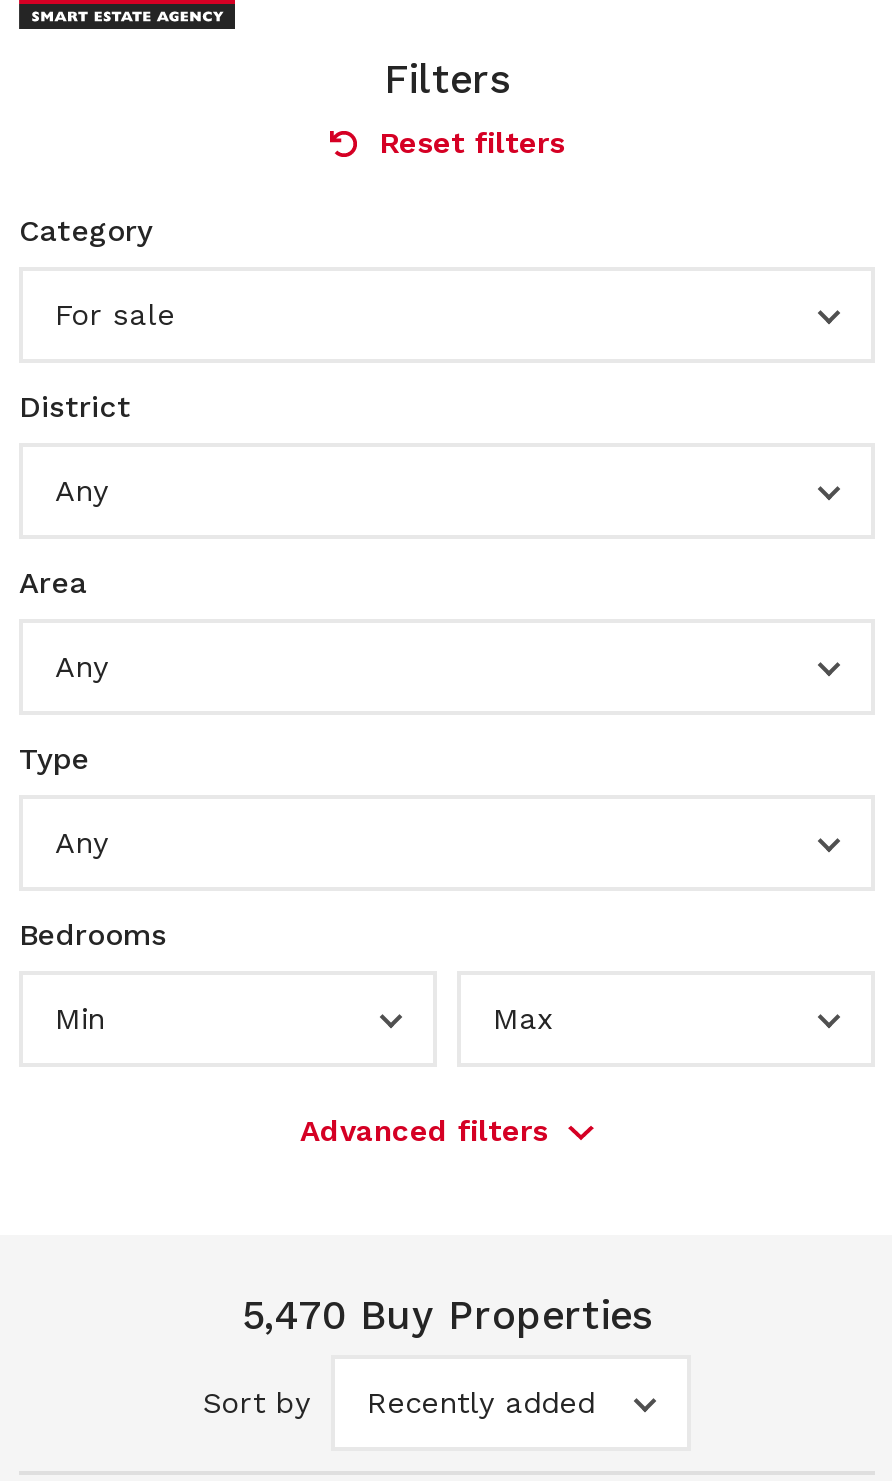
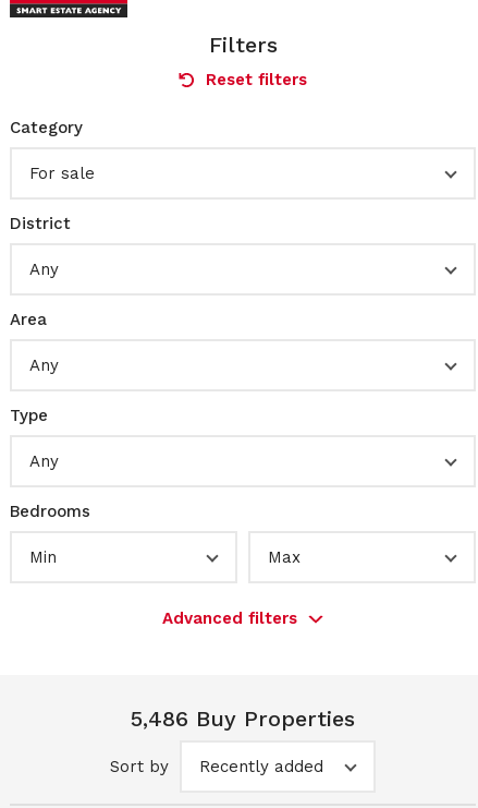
[242,1291,652,1339] 5,470 Buy Properties -> [131,706,355,732] 5,486 Buy Properties

